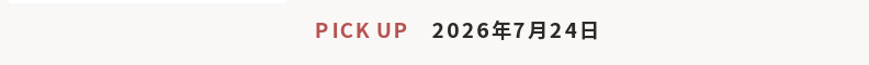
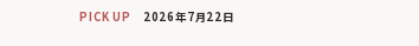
[314,15,601,45] PICK UP 2026年7月24日 -> [80,8,234,25] PICK UP 2026年7月22日

